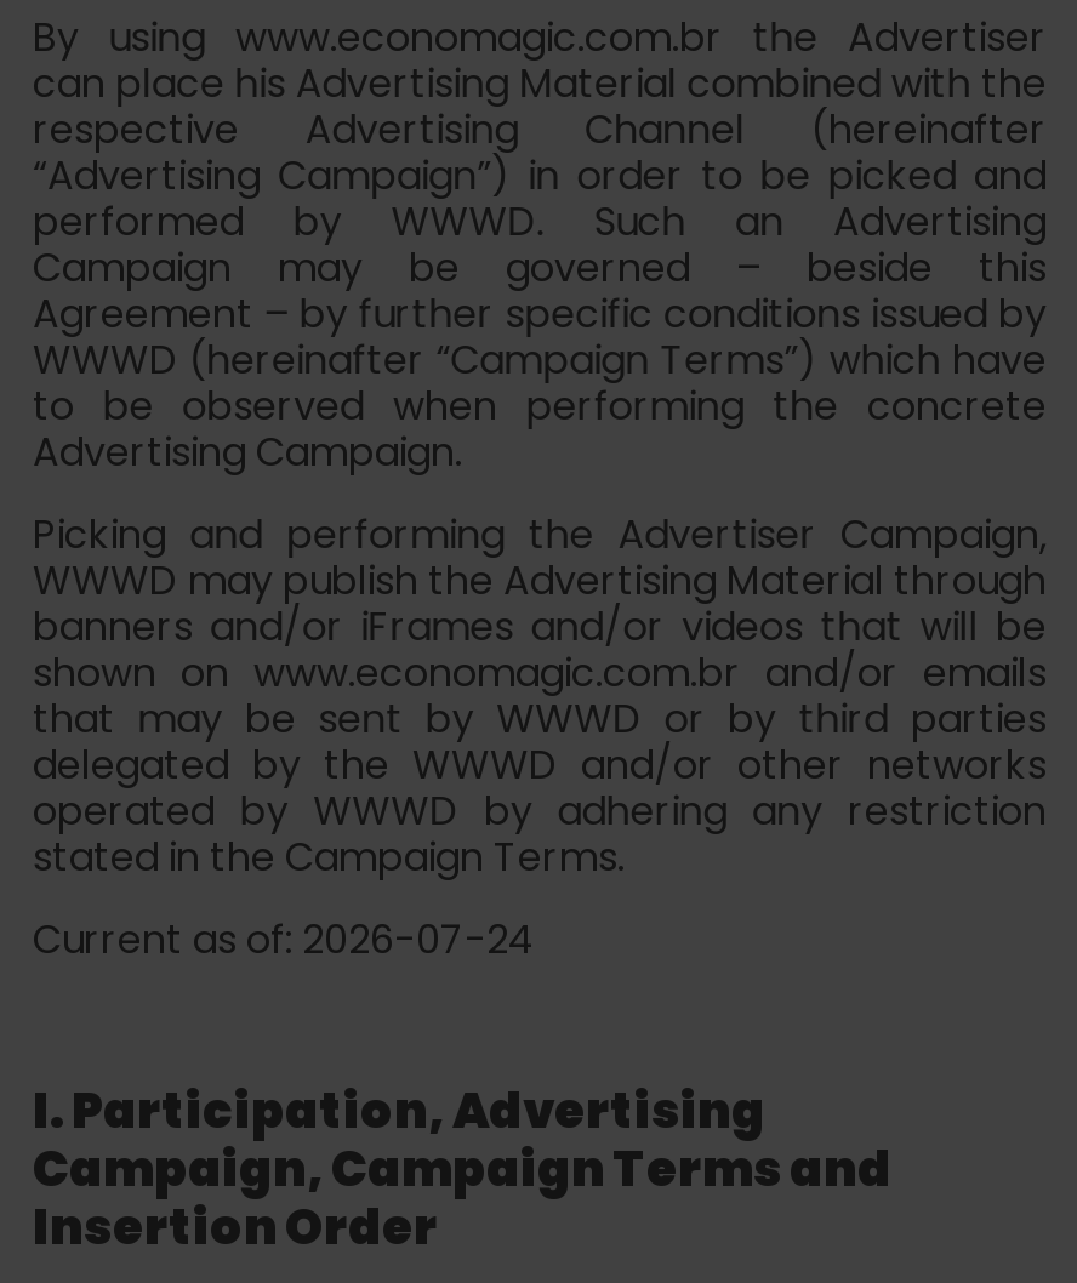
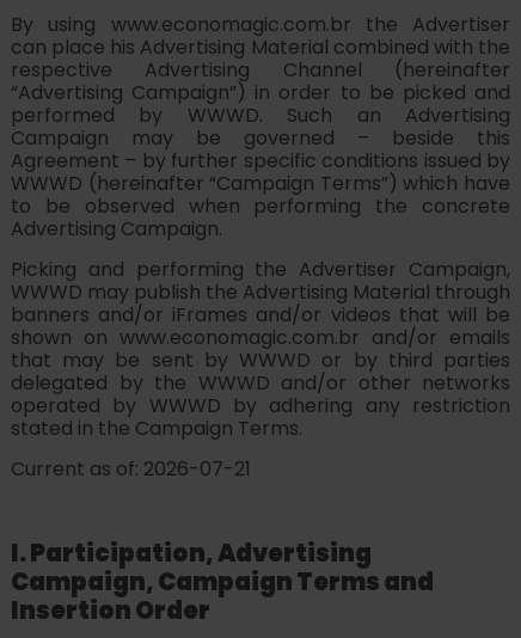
[33,912,535,968] Current as of: 2026-07-24 -> [11,455,251,483] Current as of: 2026-07-21

